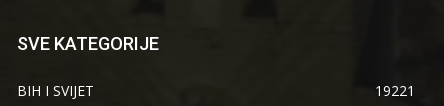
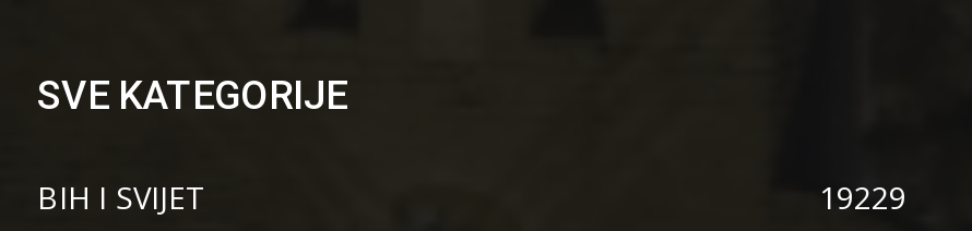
[375,81,415,100] 19221 -> [819,176,906,217] 19229

